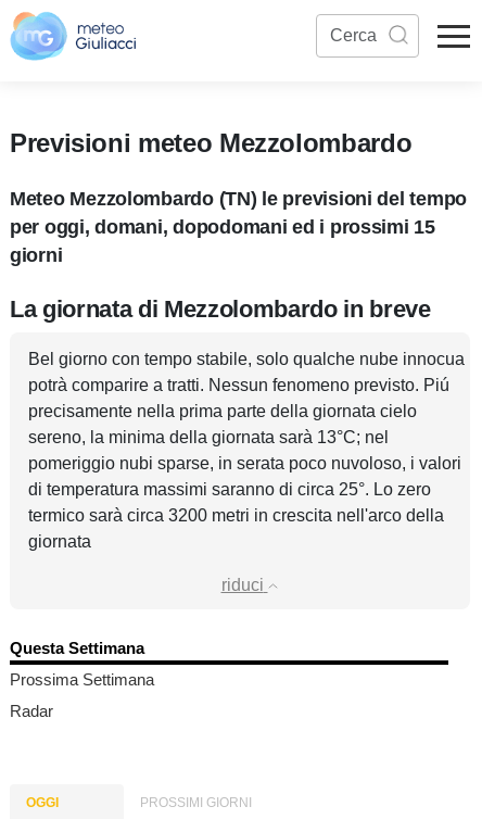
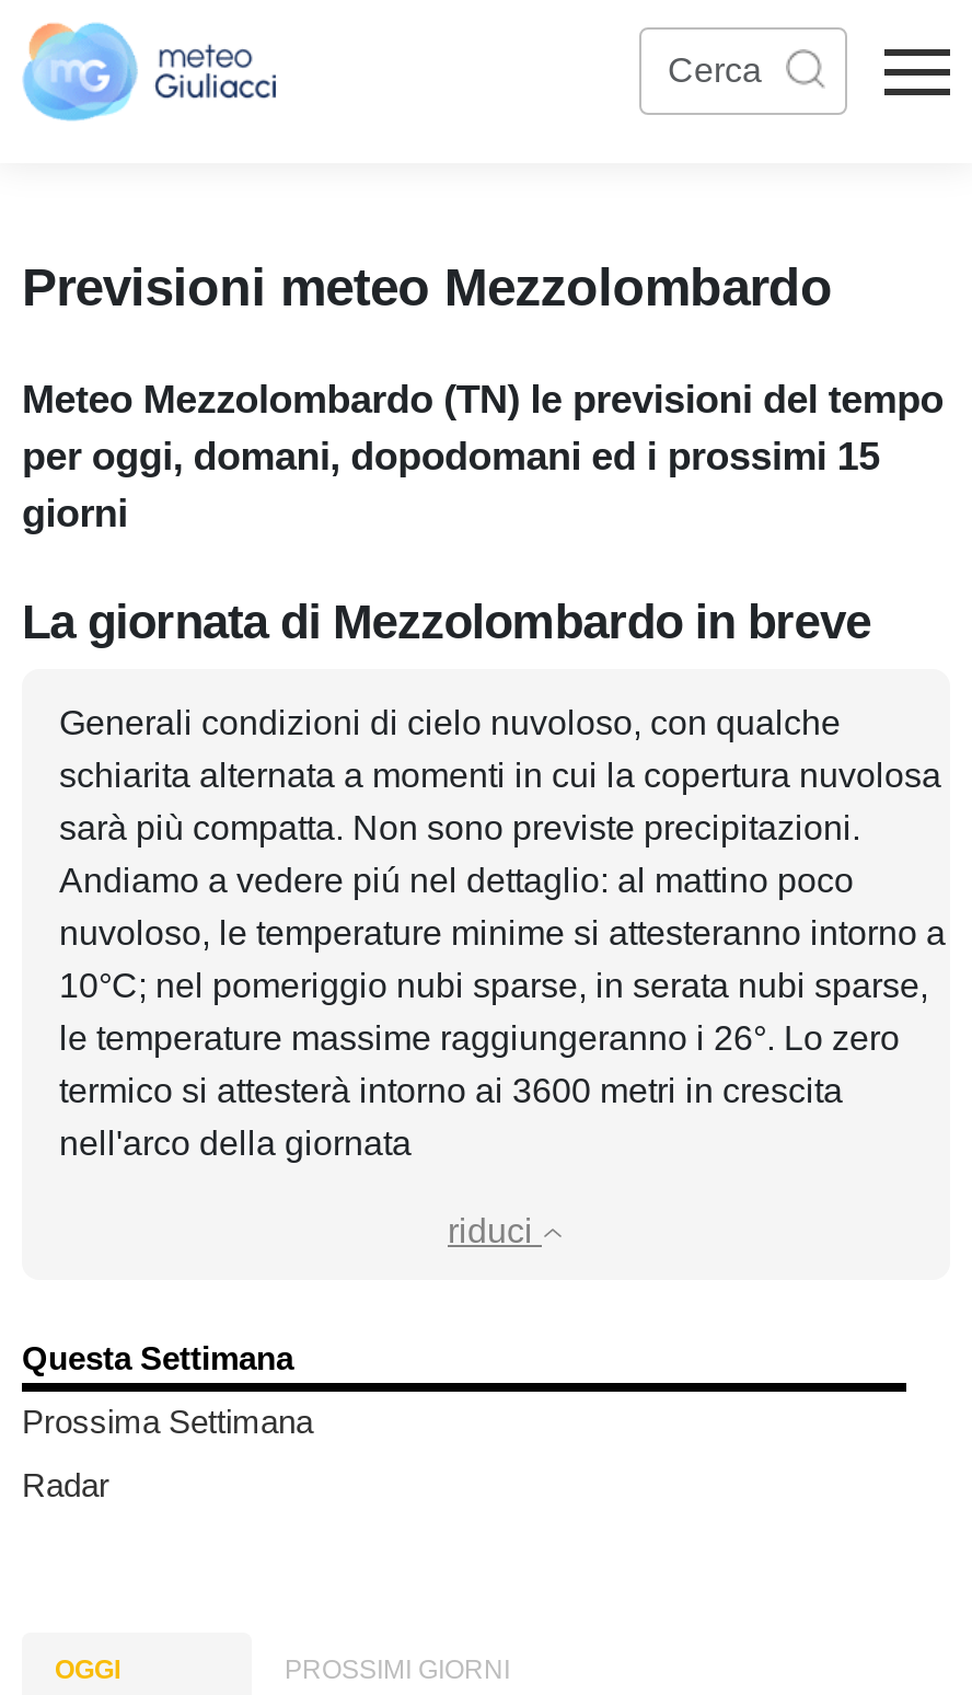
[28,350,465,551] Bel giorno con tempo stabile, solo qualche nube innocua | potrà comparire a tratti. Nessun fenomeno previsto. Piú | precisamente nella prima parte della giornata cielo | sereno, la minima della giornata sarà 13°C; nel | pomeriggio nubi sparse, in serata poco nuvoloso, i valori | di temperatura massimi saranno di circa 25°. Lo zero | termico sarà circa 3200 metri in crescita nell'arco della | giornata -> [59,704,946,1162] Generali condizioni di cielo nuvoloso, con qualche | schiarita alternata a momenti in cui la copertura nuvolosa | sarà più compatta. Non sono previste precipitazioni. | Andiamo a vedere piú nel dettaglio: al mattino poco | nuvoloso, le temperature minime si attesteranno intorno a | 10°C; nel pomeriggio nubi sparse, in serata nubi sparse, | le temperature massime raggiungeranno i 26°. Lo zero | termico si attesterà intorno ai 3600 metri in crescita | nell'arco della giornata

